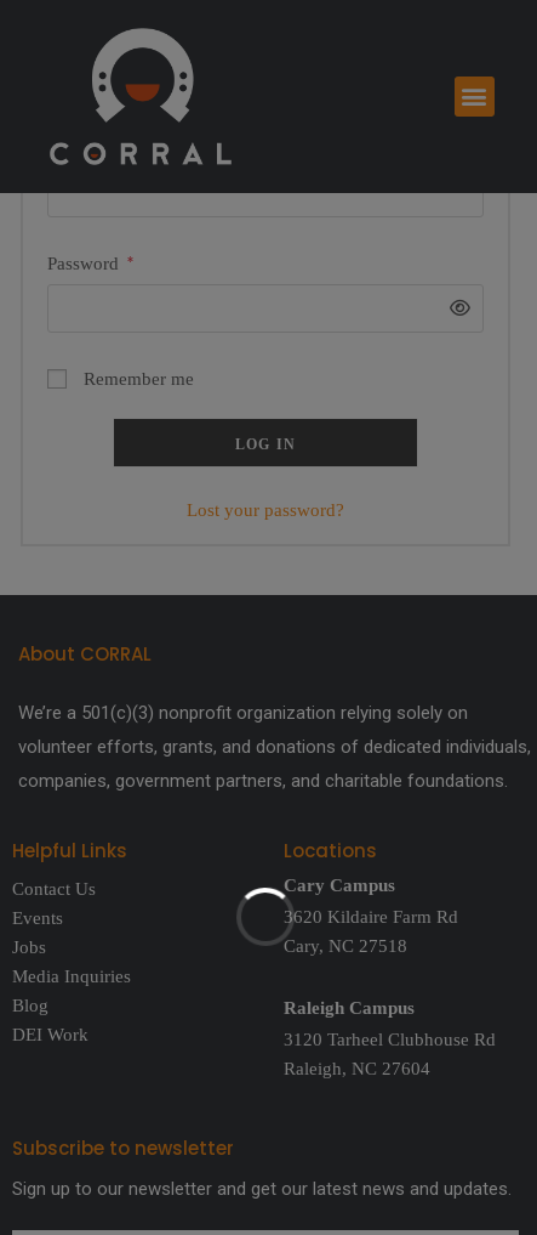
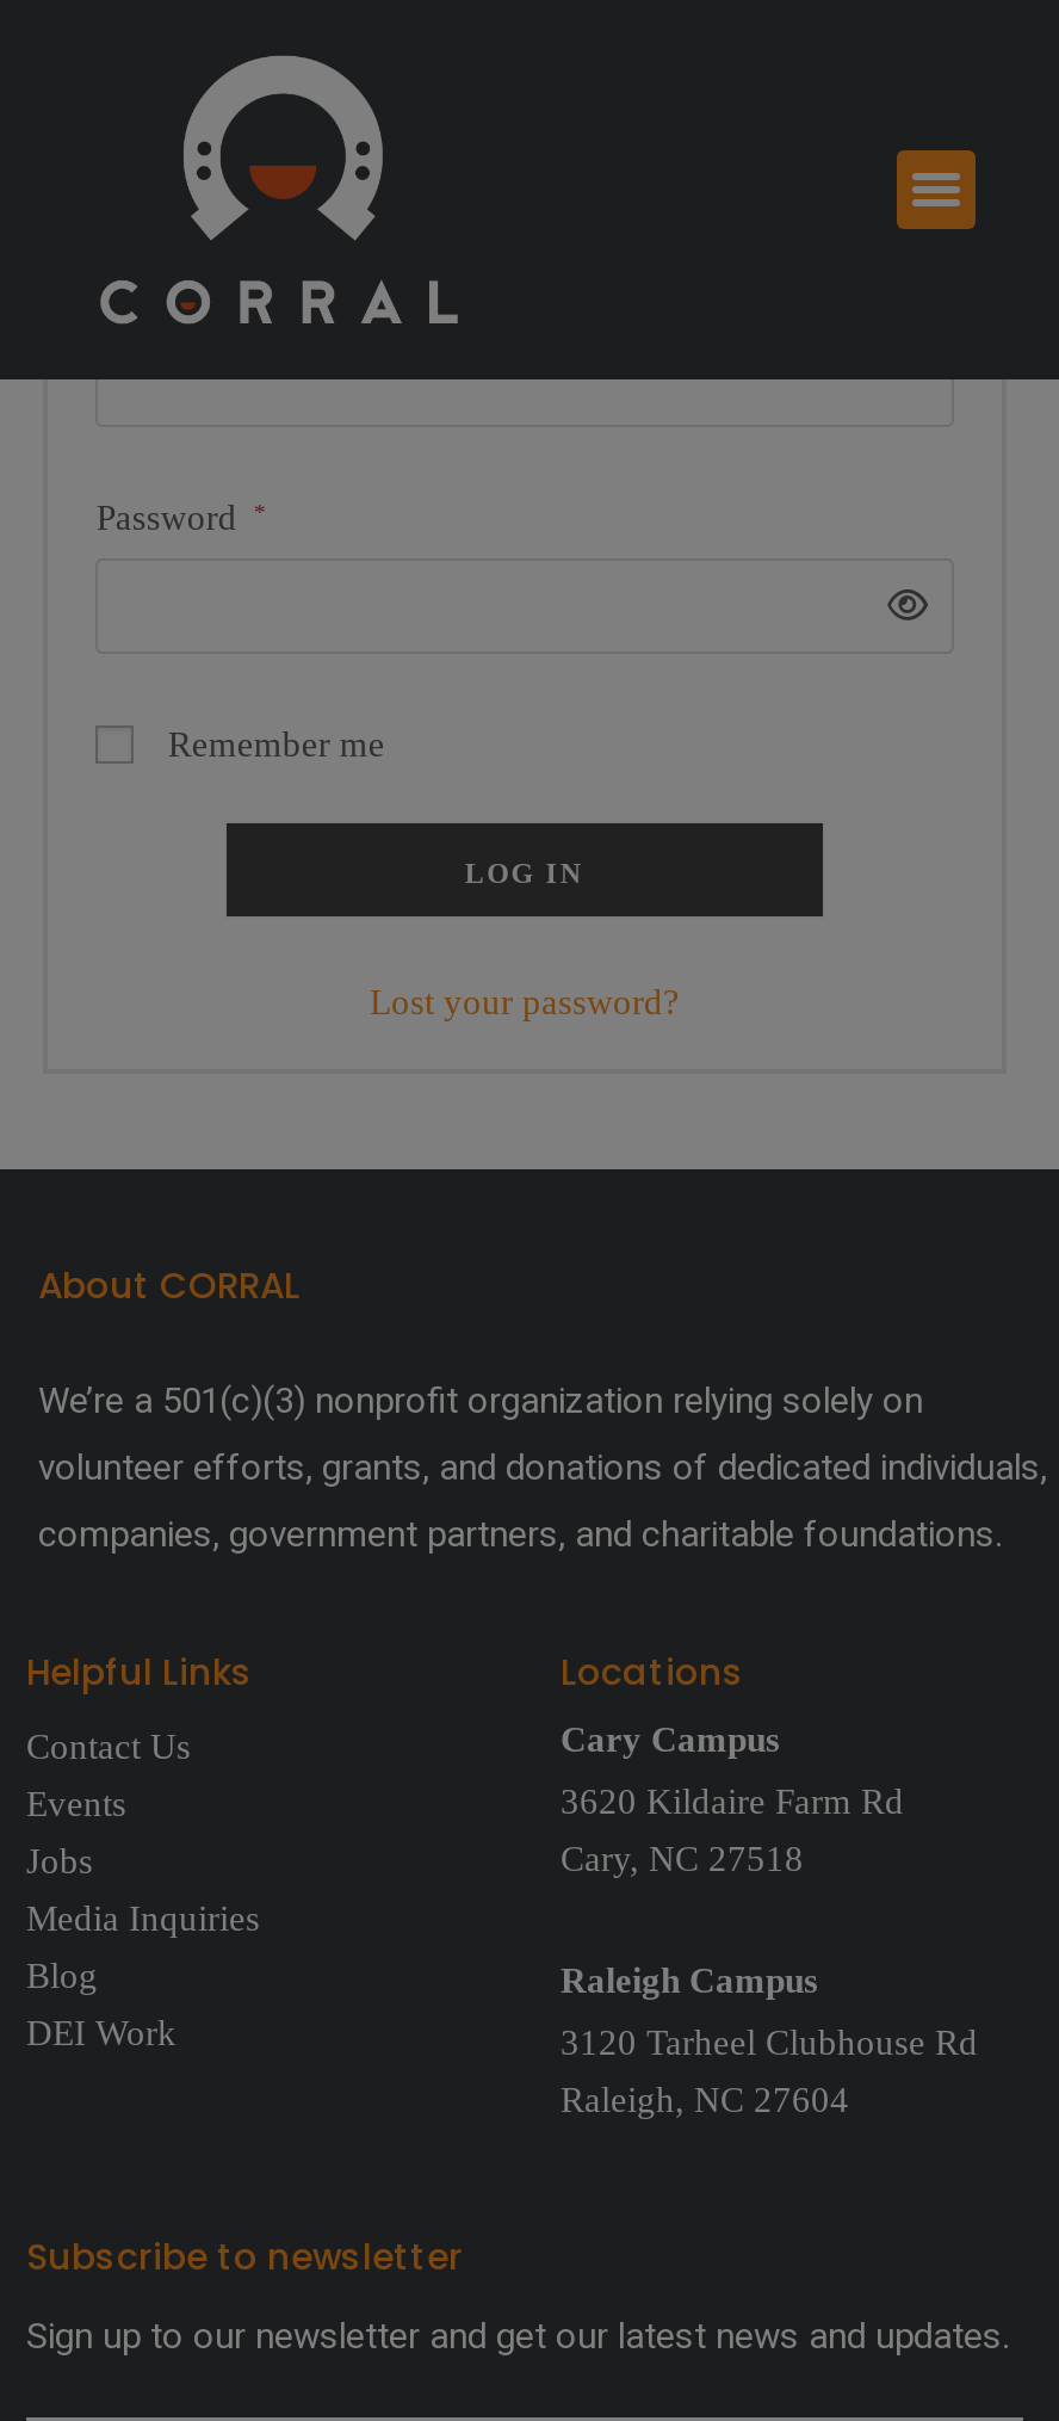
[236,885,292,946] [image] -> none

